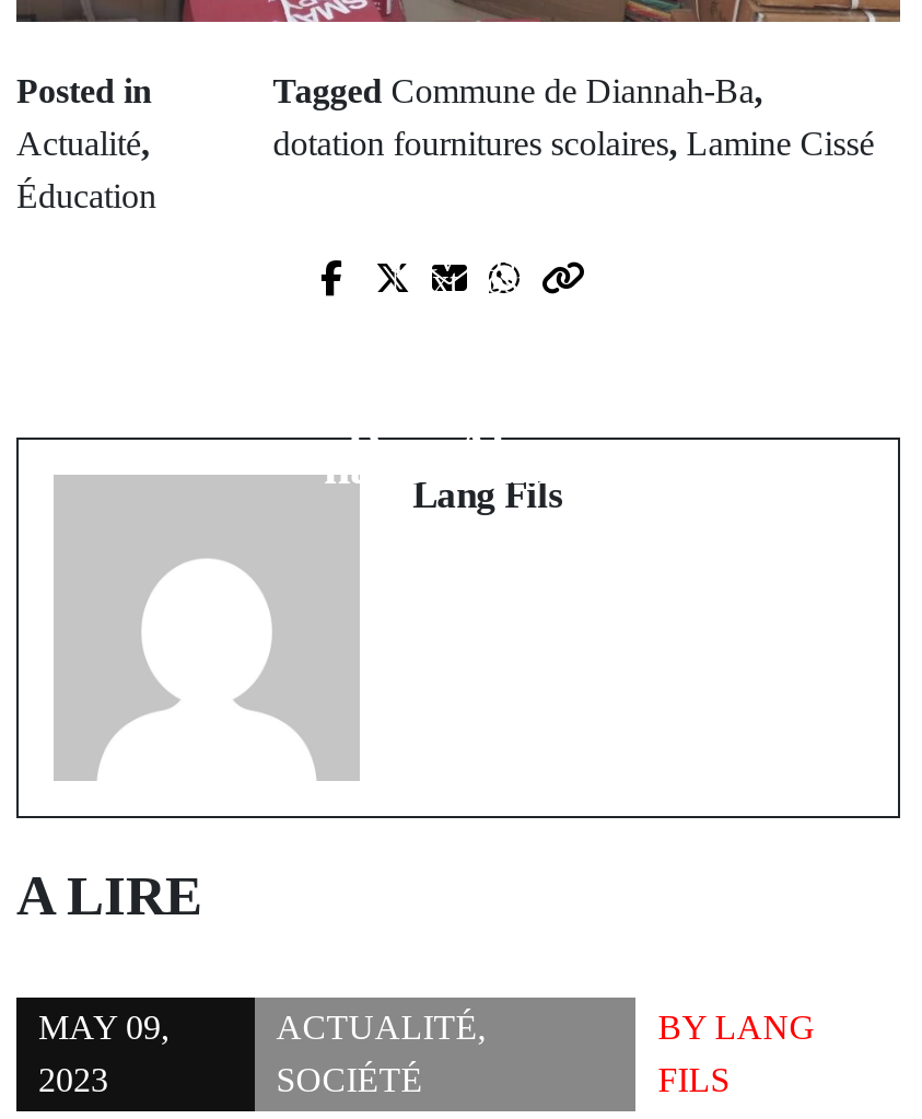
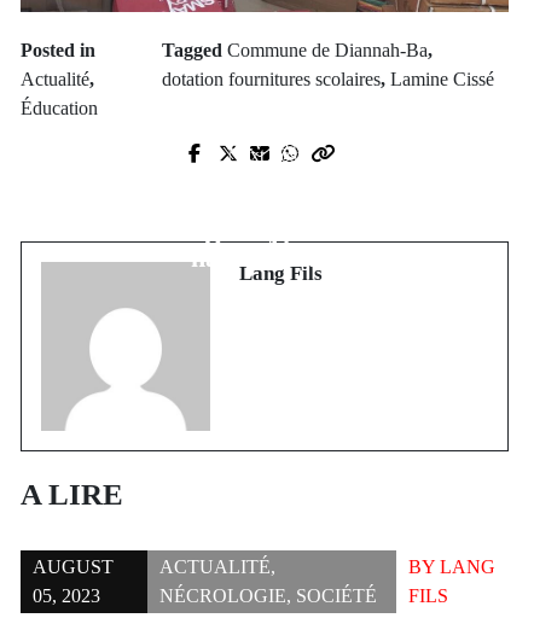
[38,1009,170,1099] MAY 09, | 2023 -> [33,557,114,606] AUGUST | 05, 2023
[276,1061,423,1099] SOCIÉTÉ -> [159,586,377,606] NÉCROLOGIE, SOCIÉTÉ

